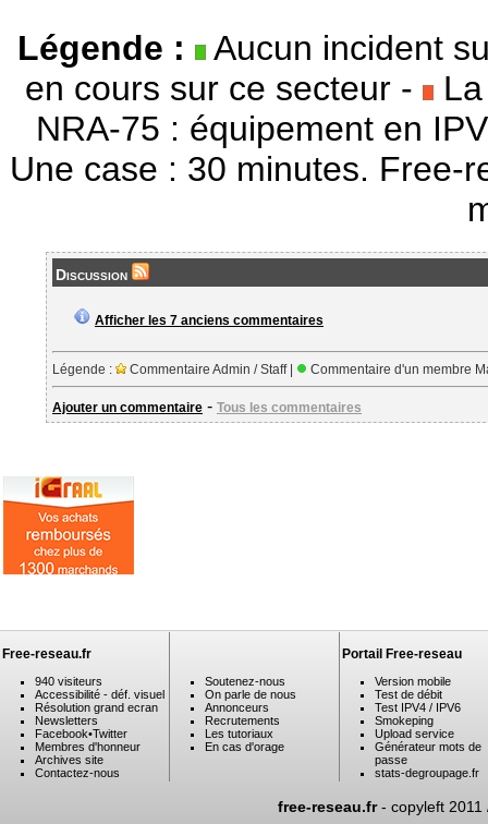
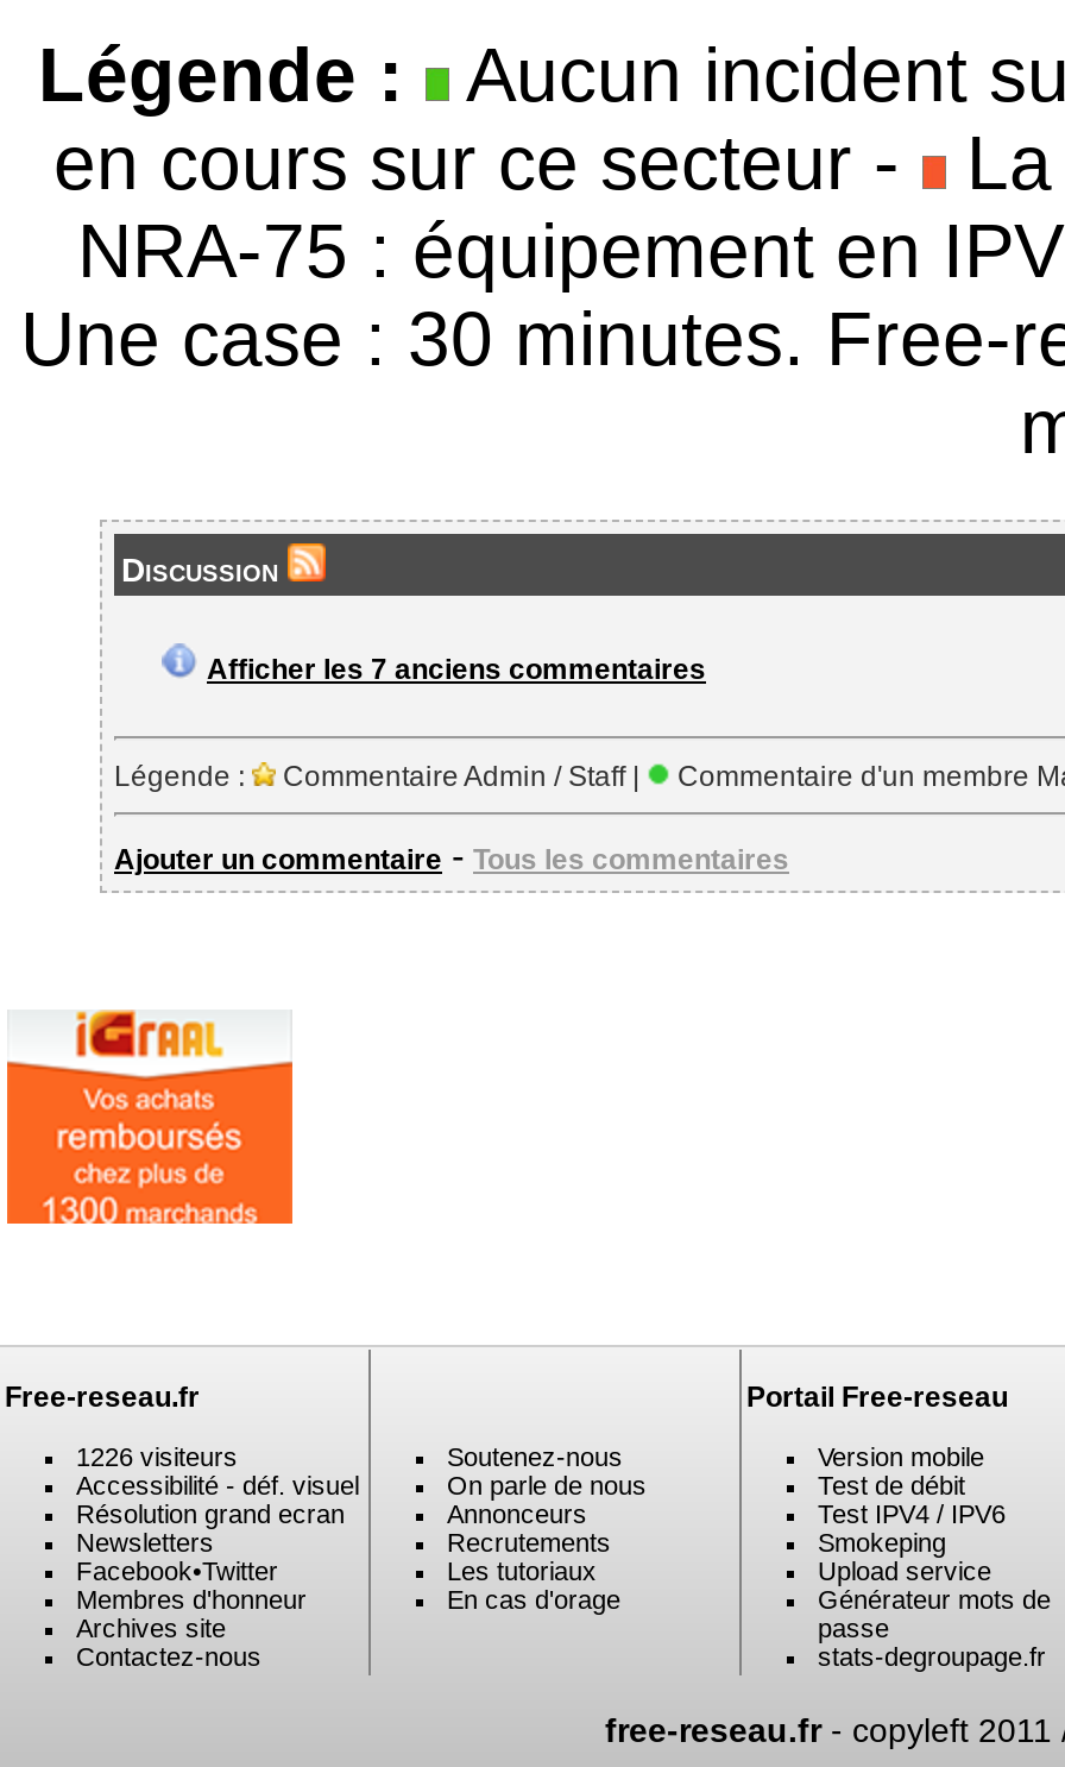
[35,675,102,688] 940 visiteurs -> [76,1442,238,1471] 1226 visiteurs

